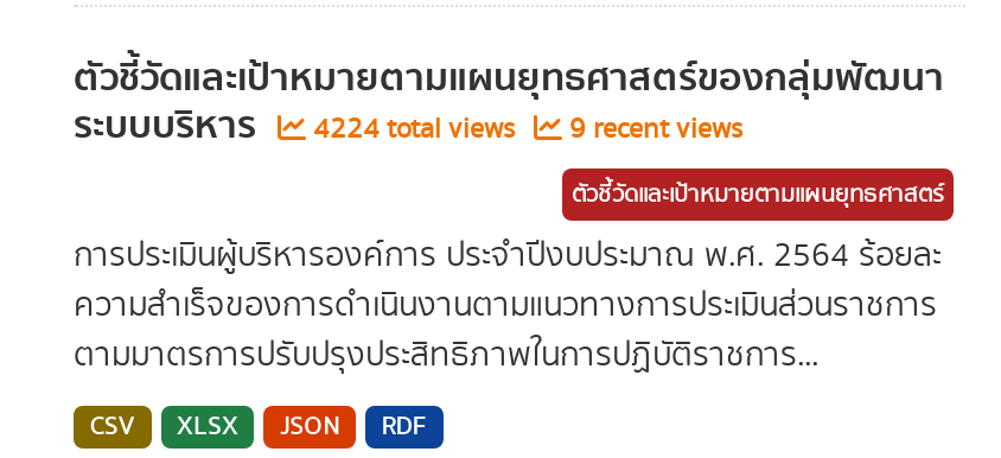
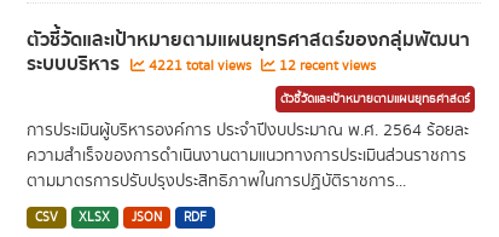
[306,109,522,150] 4224 total views -> [145,56,255,76] 4221 total views
[562,109,742,150] 9 recent views -> [275,56,376,76] 12 recent views

